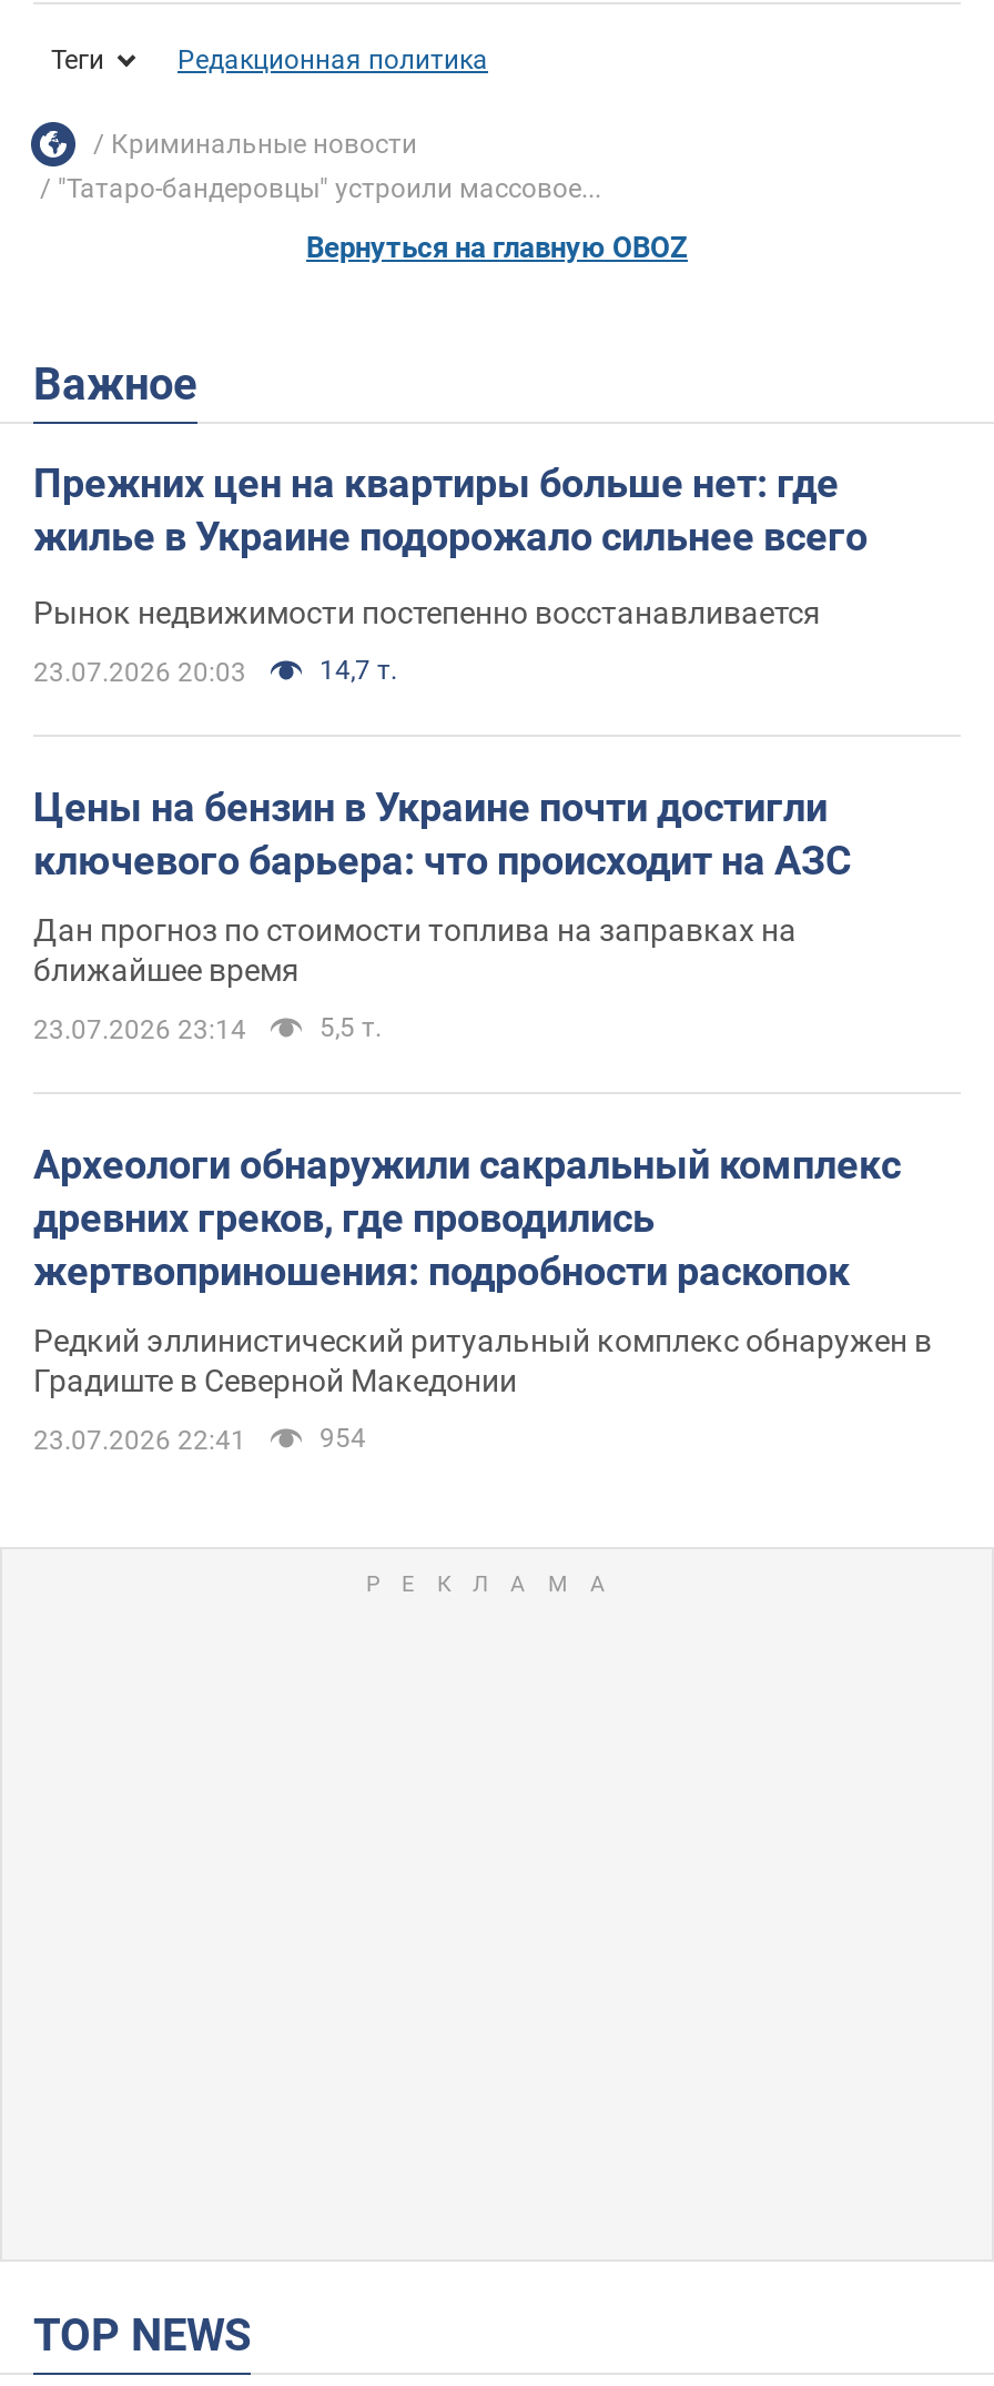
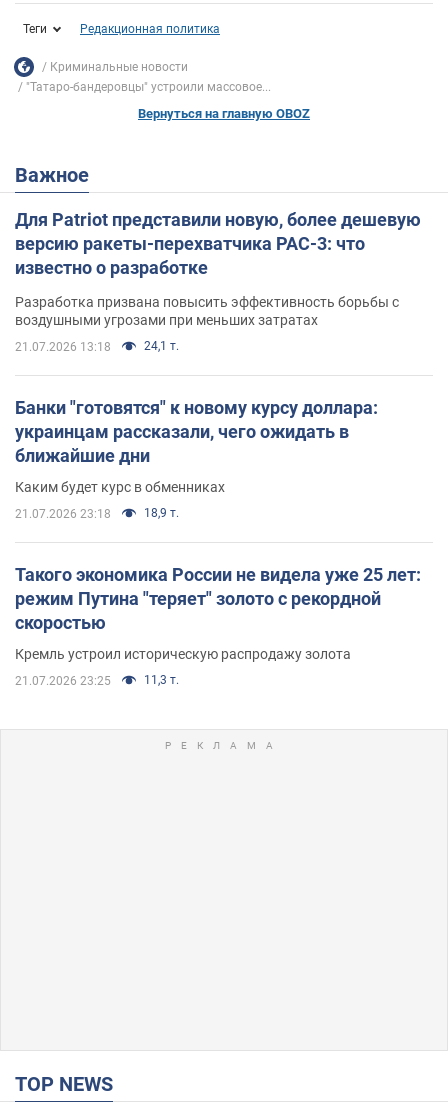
[33,460,868,560] Прежних цен на квартиры больше нет: где | жилье в Украине подорожало сильнее всего -> [15,209,421,278] Для Patriot представили новую, более дешевую | версию ракеты-перехватчика PAC-3: что | известно о разработке
[33,595,821,631] Рынок недвижимости постепенно восстанавливается -> [15,294,399,328] Разработка призвана повысить эффективность борьбы с | воздушными угрозами при меньших затратах
[33,655,397,688] 23.07.2026 20:03 | 14,7 т. -> [15,339,179,354] 21.07.2026 13:18 | 24,1 т.
[33,784,852,884] Цены на бензин в Украине почти достигли | ключевого барьера: что происходит на АЗС -> [15,397,378,466] Банки "готовятся" к новому курсу доллара: | украинцам рассказали, чего ожидать в | ближайшие дни
[33,913,797,988] Дан прогноз по стоимости топлива на заправках на | ближайшее время -> [15,479,225,495] Каким будет курс в обменниках
[33,1013,382,1046] 23.07.2026 23:14 | 5,5 т. -> [15,506,179,521] 21.07.2026 23:18 | 18,9 т.
[33,1141,901,1294] Археологи обнаружили сакральный комплекс | древних греков, где проводились | жертвоприношения: подробности раскопок -> [15,564,421,633] Такого экономика России не видела уже 25 лет: | режим Путина "теряет" золото с рекордной | скоростью
[33,1323,932,1399] Редкий эллинистический ритуальный комплекс обнаружен в | Градиште в Северной Македонии -> [15,646,351,662] Кремль устроил историческую распродажу золота
[33,1423,366,1456] 23.07.2026 22:41 | 954 -> [15,673,179,688] 21.07.2026 23:25 | 11,3 т.

